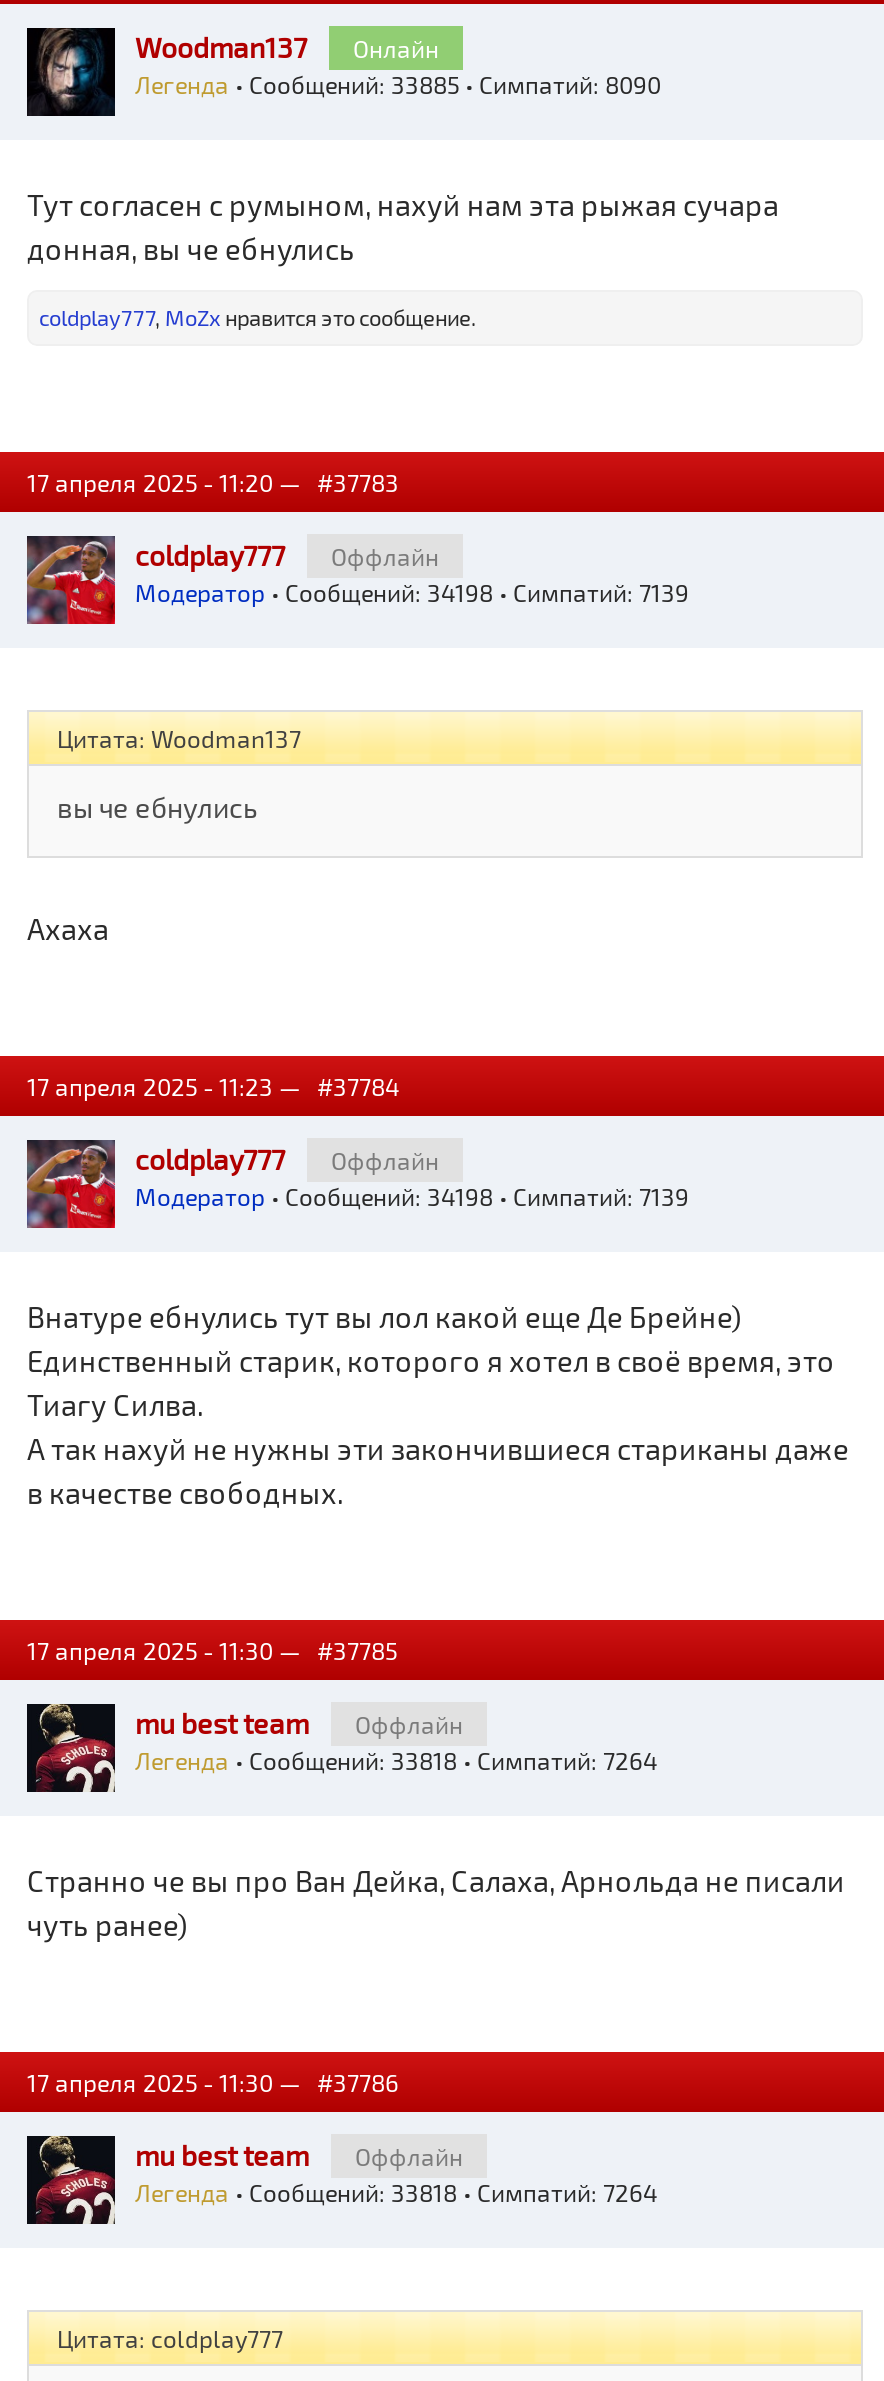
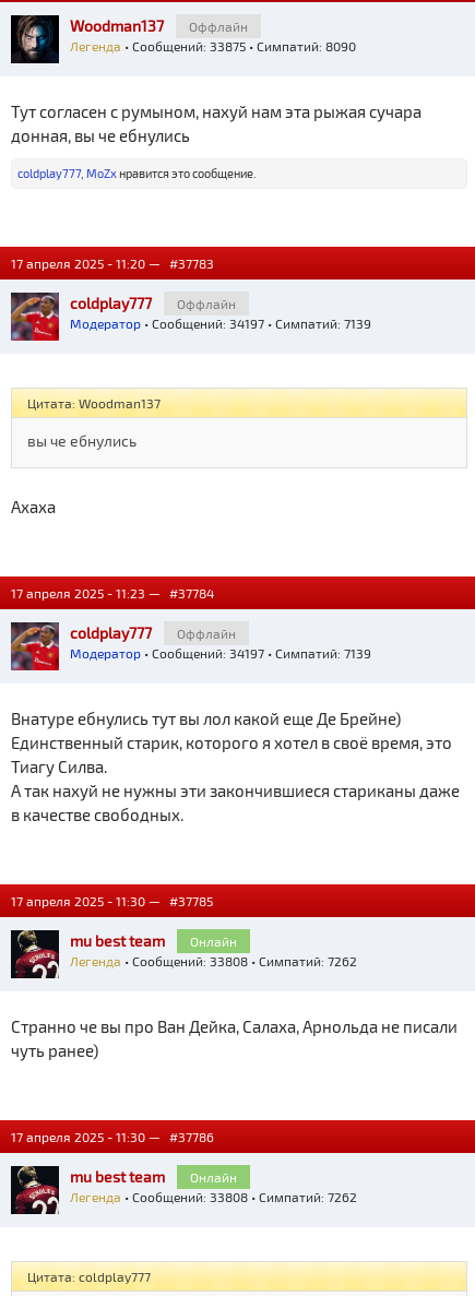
[135,34,661,98] Онлайн | Легенда • Сообщений: 33885 • Симпатий: 8090 -> [70,19,356,53] Оффлайн | Легенда • Сообщений: 33875 • Симпатий: 8090
[135,578,689,606] Модератор • Сообщений: 34198 • Симпатий: 7139 -> [70,316,371,331] Модератор • Сообщений: 34197 • Симпатий: 7139
[135,1182,689,1210] Модератор • Сообщений: 34198 • Симпатий: 7139 -> [70,645,371,661] Модератор • Сообщений: 34197 • Симпатий: 7139
[135,1710,657,1774] Оффлайн | Легенда • Сообщений: 33818 • Симпатий: 7264 -> [70,934,357,968] Онлайн | Легенда • Сообщений: 33808 • Симпатий: 7262
[135,2142,657,2206] Оффлайн | Легенда • Сообщений: 33818 • Симпатий: 7264 -> [70,1169,357,1204] Онлайн | Легенда • Сообщений: 33808 • Симпатий: 7262

